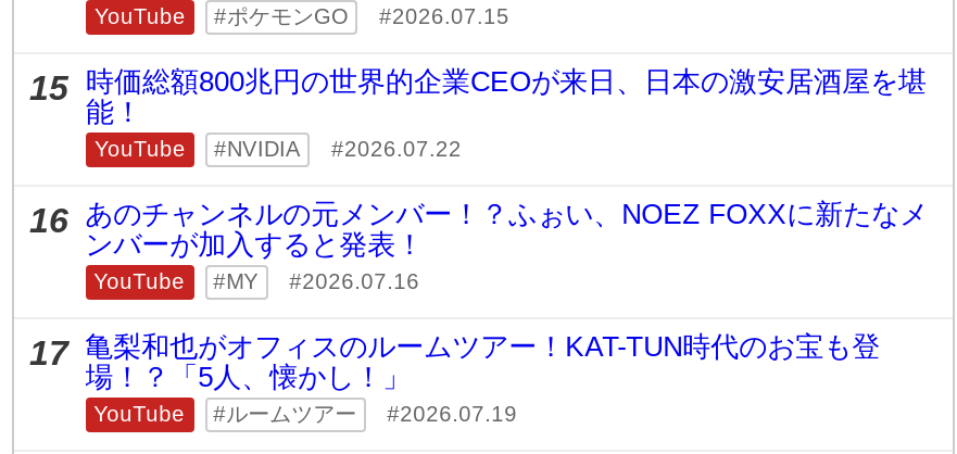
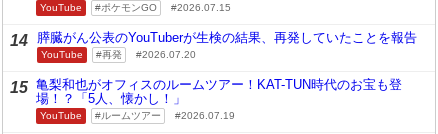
[29,65,927,128] 15 時価総額800兆円の世界的企業CEOが来日、日本の激安居酒屋を堪 | 能！ -> [10,30,417,49] 14 膵臓がん公表のYouTuberが生検の結果、再発していたことを報告
[29,137,928,371] NVIDIA | 2026.07.22 | 16 あのチャンネルの元メンバー！？ふぉい、NOEZ FOXXに新たなメ | ンバーが加入すると発表！ | YouTube | MY | 2026.07.16 | 17 亀梨和也がオフィスのルームツアー！KAT-TUN時代のお宝も登 -> [10,49,402,96] 再発 | 2026.07.20 | 15 亀梨和也がオフィスのルームツアー！KAT-TUN時代のお宝も登

